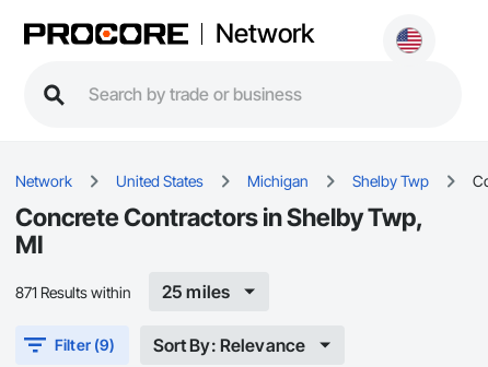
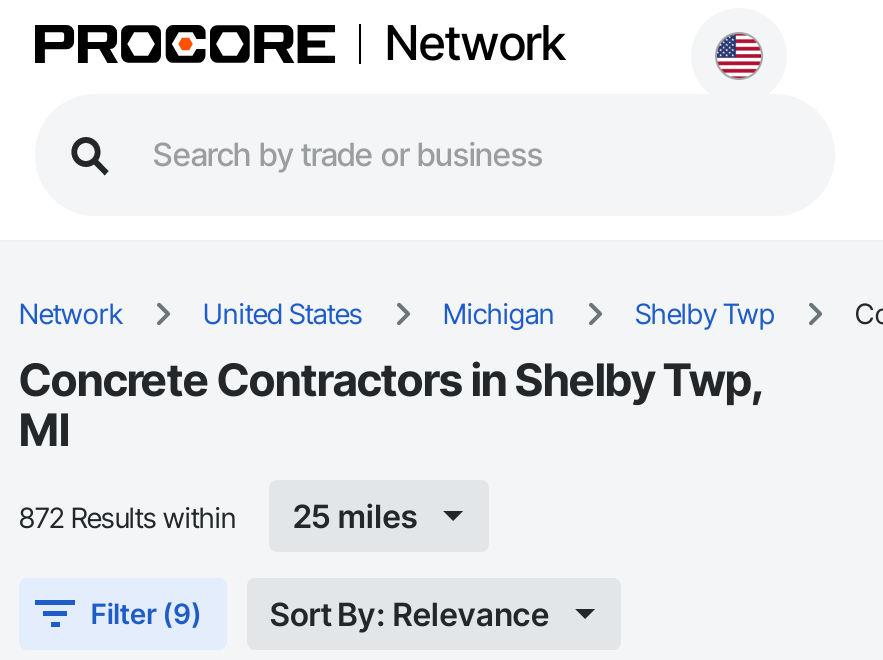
[15,282,131,301] 871 Results within -> [19,499,237,533] 872 Results within

